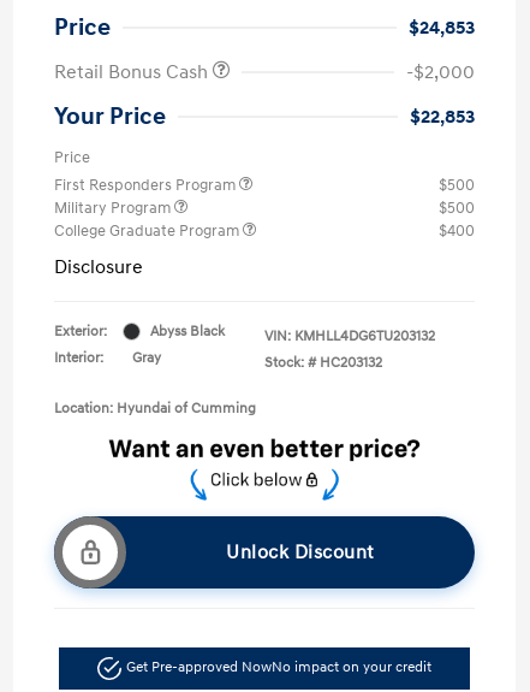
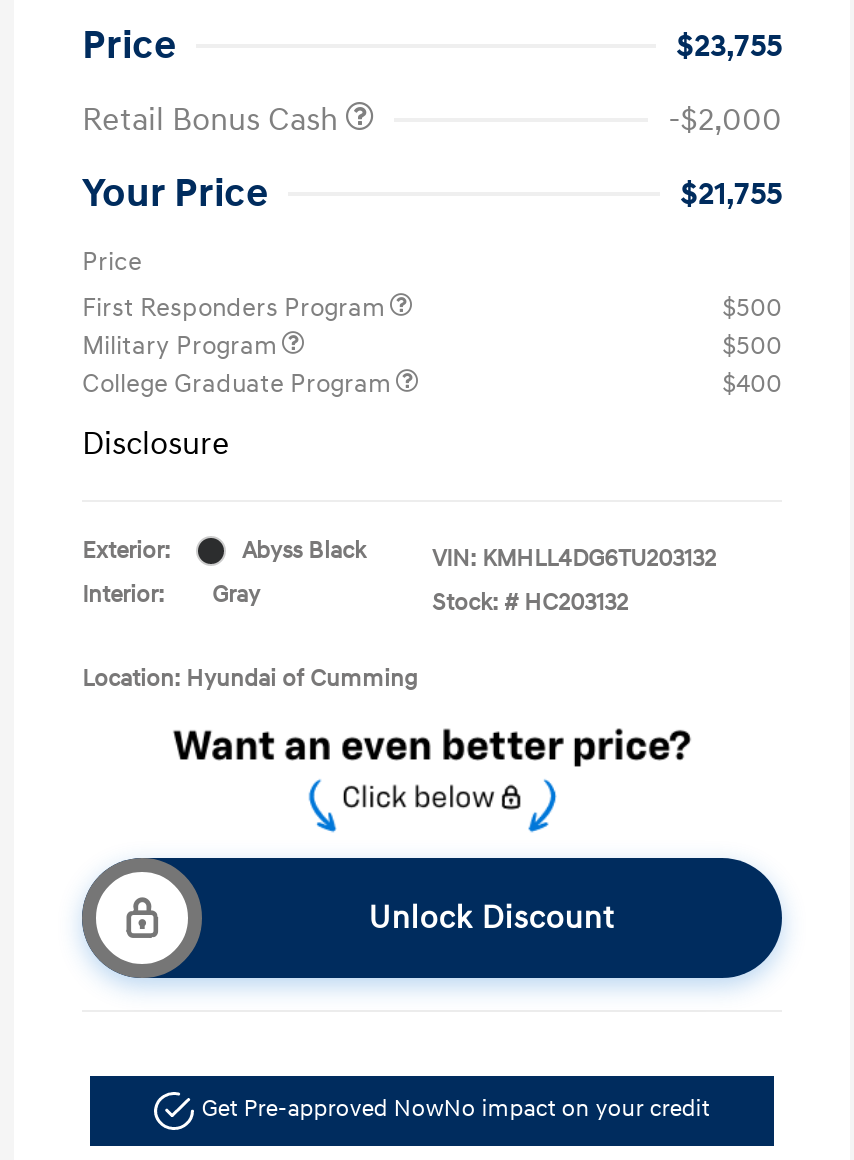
[409,15,475,39] $24,853 -> [676,25,782,65] $23,755
[410,104,475,128] $22,853 -> [680,173,782,213] $21,755

